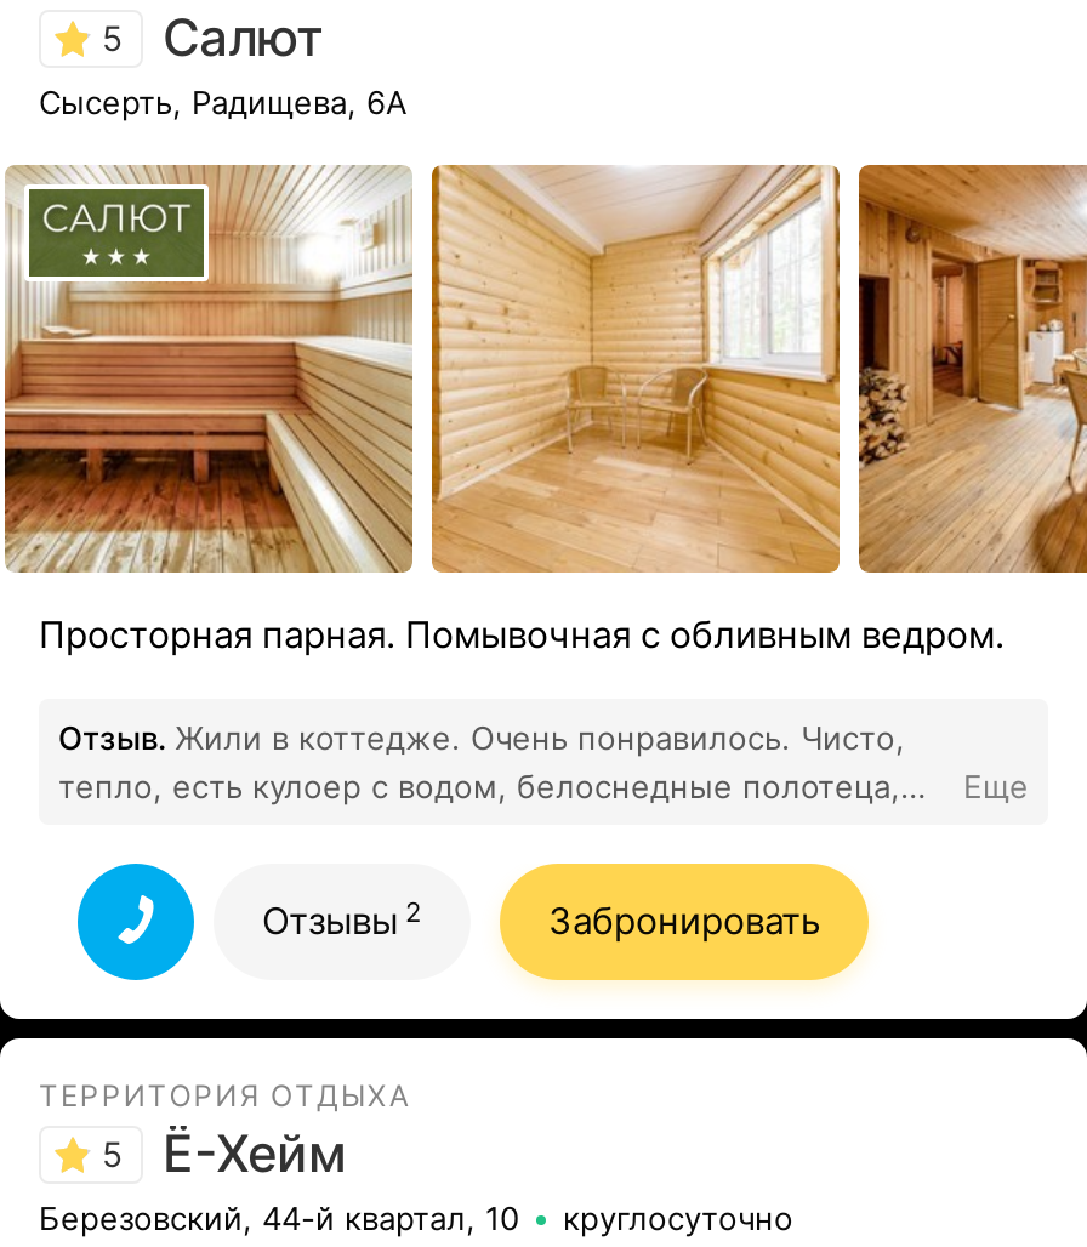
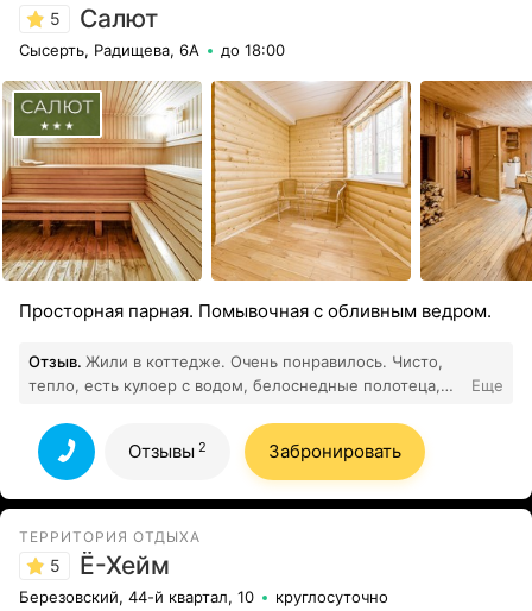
none -> [221,40,285,59] до 18:00

